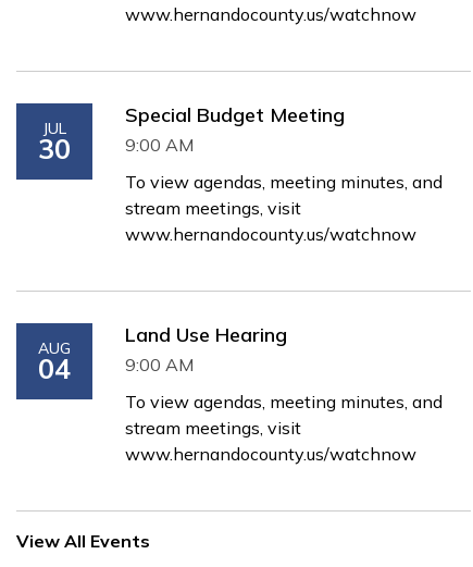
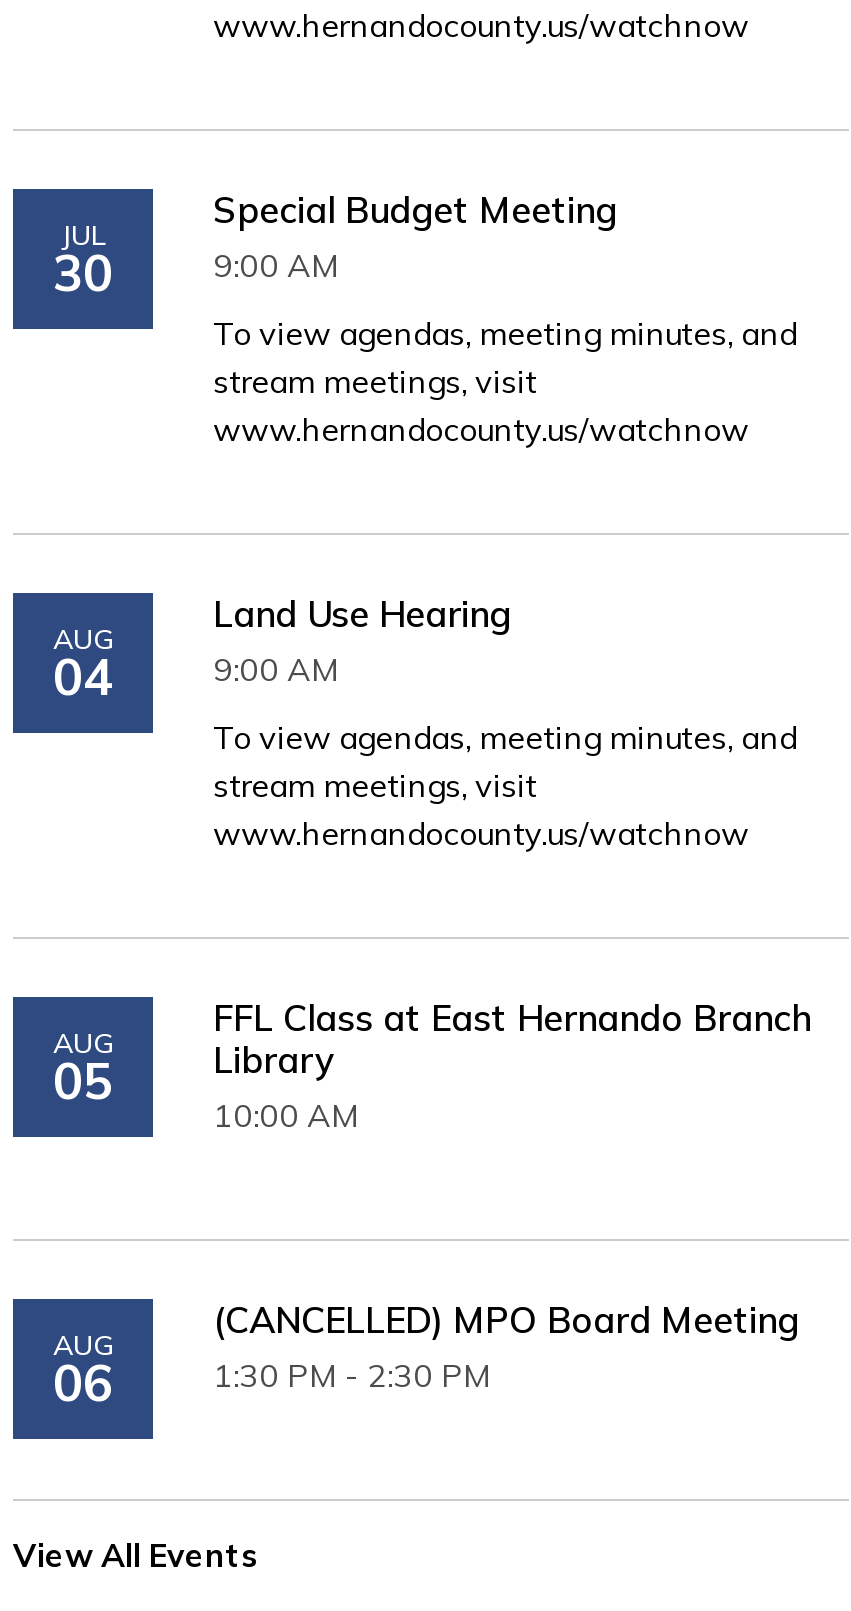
none -> [53,1026,113,1112] AUG | 05
none -> [53,1328,113,1414] AUG | 06
none -> [213,996,811,1136] FFL Class at East Hernando Branch | Library | 10:00 AM
none -> [213,1298,799,1396] (CANCELLED) MPO Board Meeting | 1:30 PM - 2:30 PM

